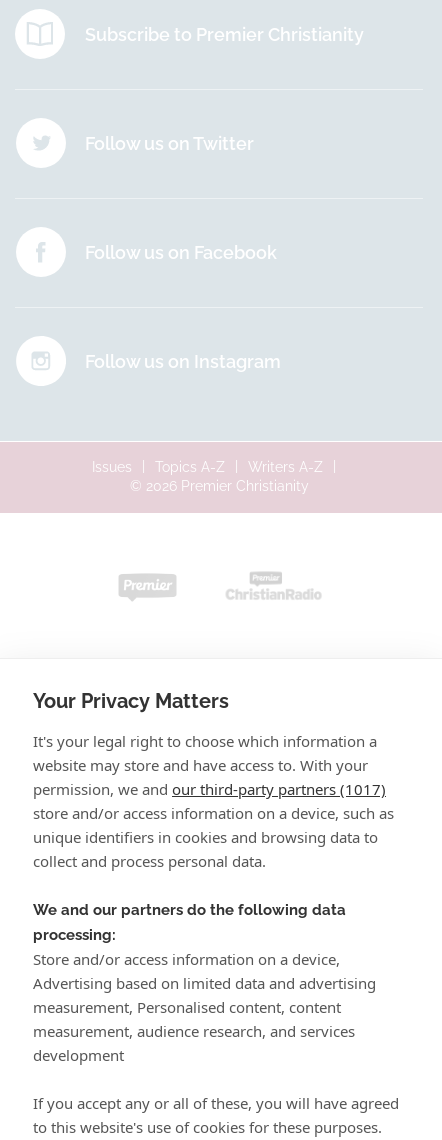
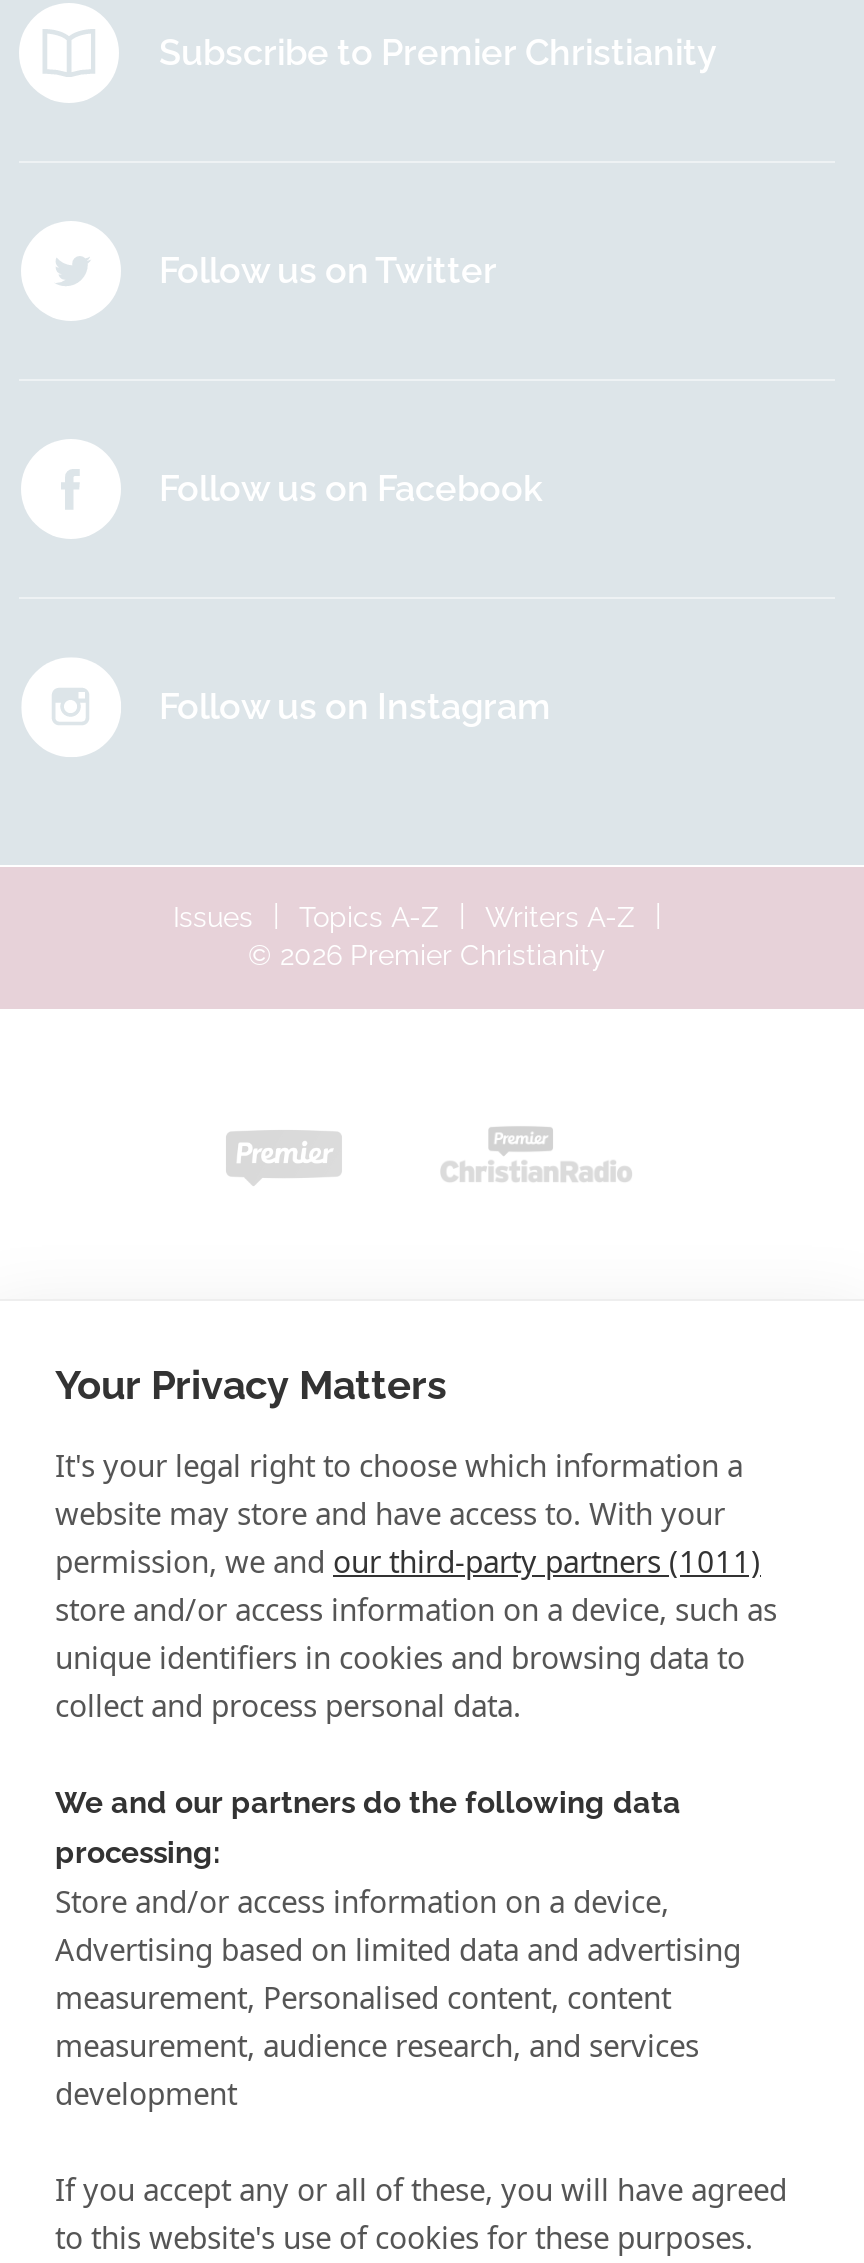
[33,779,386,799] permission, we and our third-party partners (1017) -> [55,1541,761,1581] permission, we and our third-party partners (1011)

